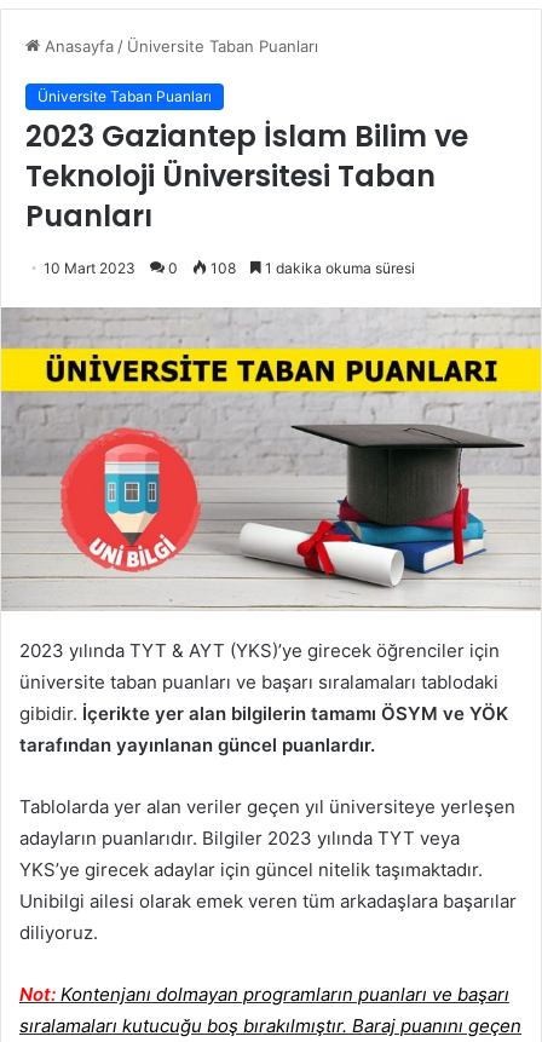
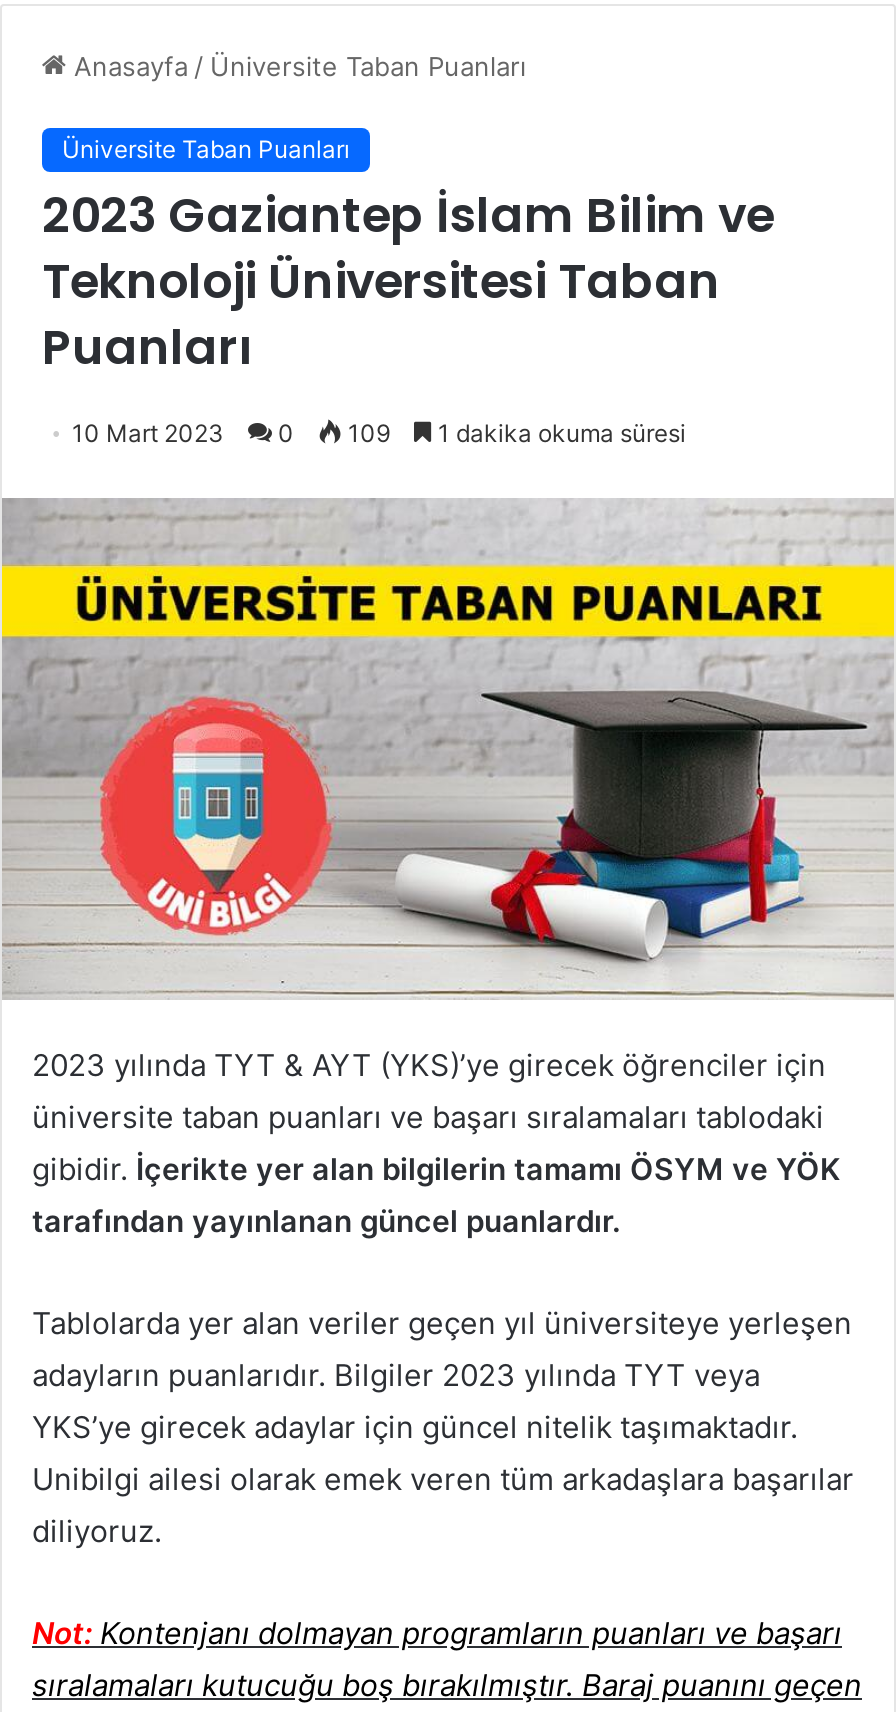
[44,259,415,277] 10 Mart 2023 0 108 1 dakika okuma süresi -> [72,418,686,448] 10 Mart 2023 0 109 1 dakika okuma süresi

